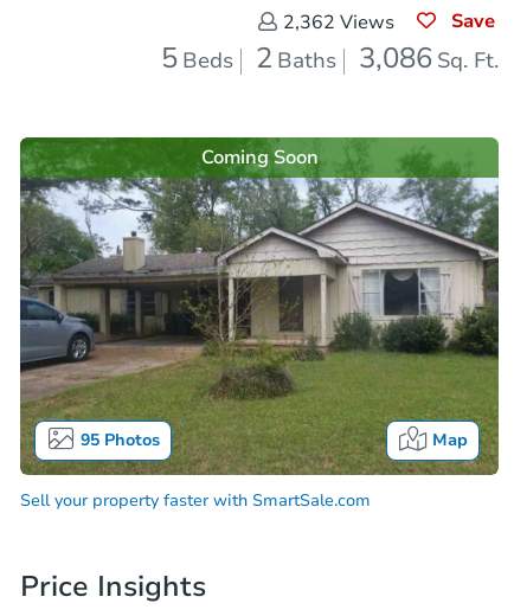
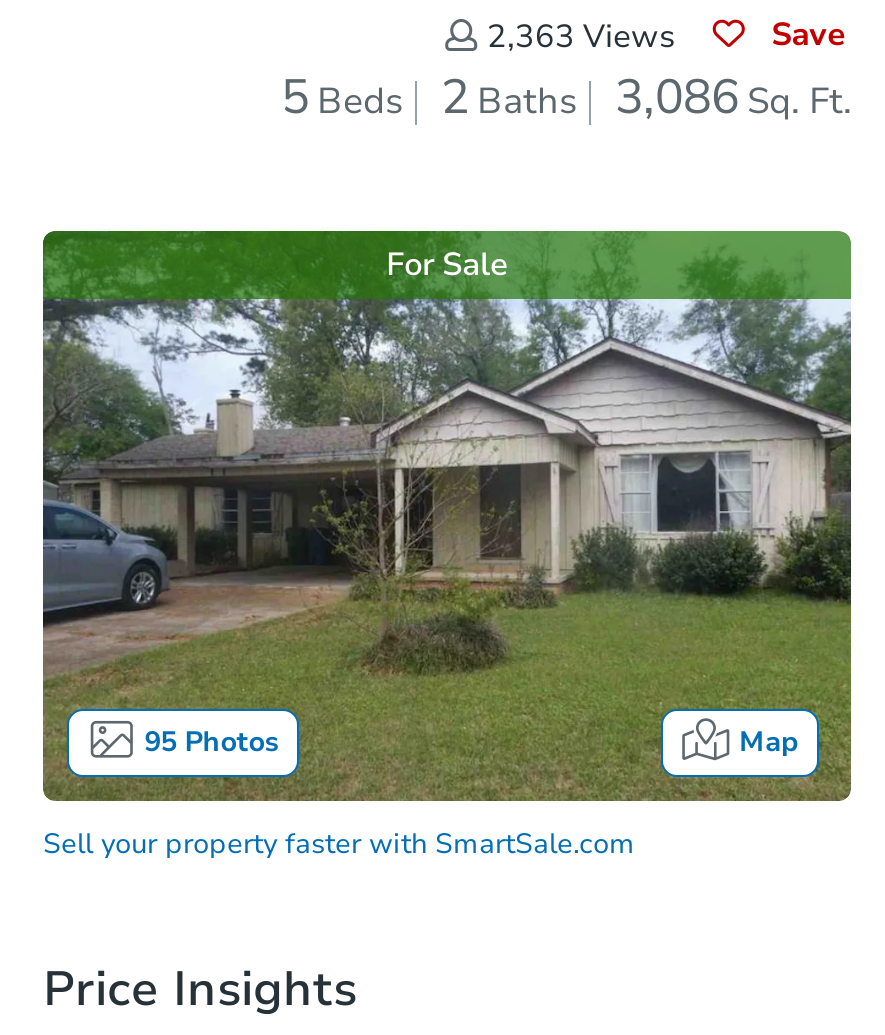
[283,9,394,35] 2,362 Views -> [487,14,675,58] 2,363 Views
[201,145,318,171] Coming Soon -> [386,243,508,287] For Sale

